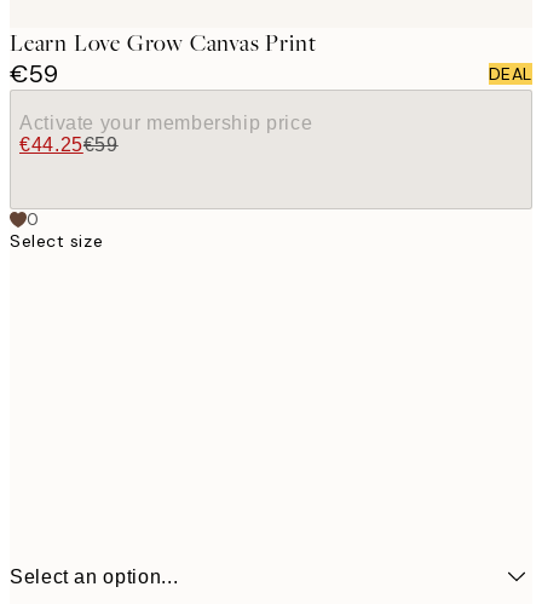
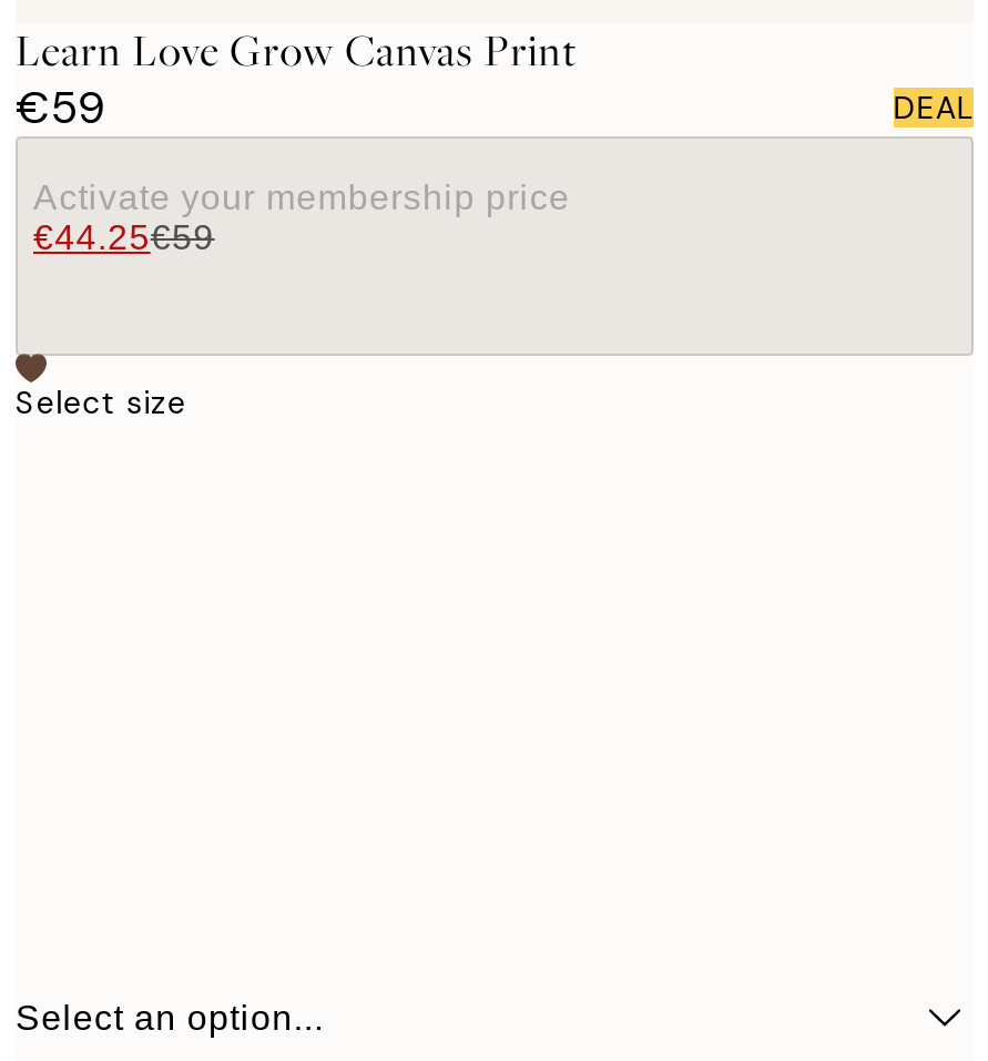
[27,210,39,230] 0 -> none

